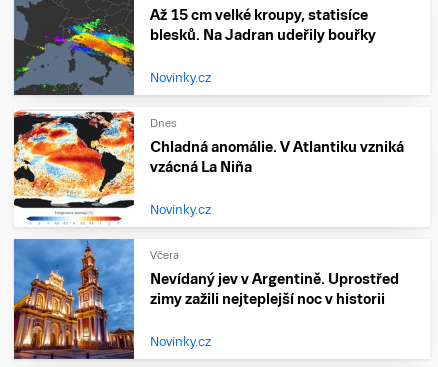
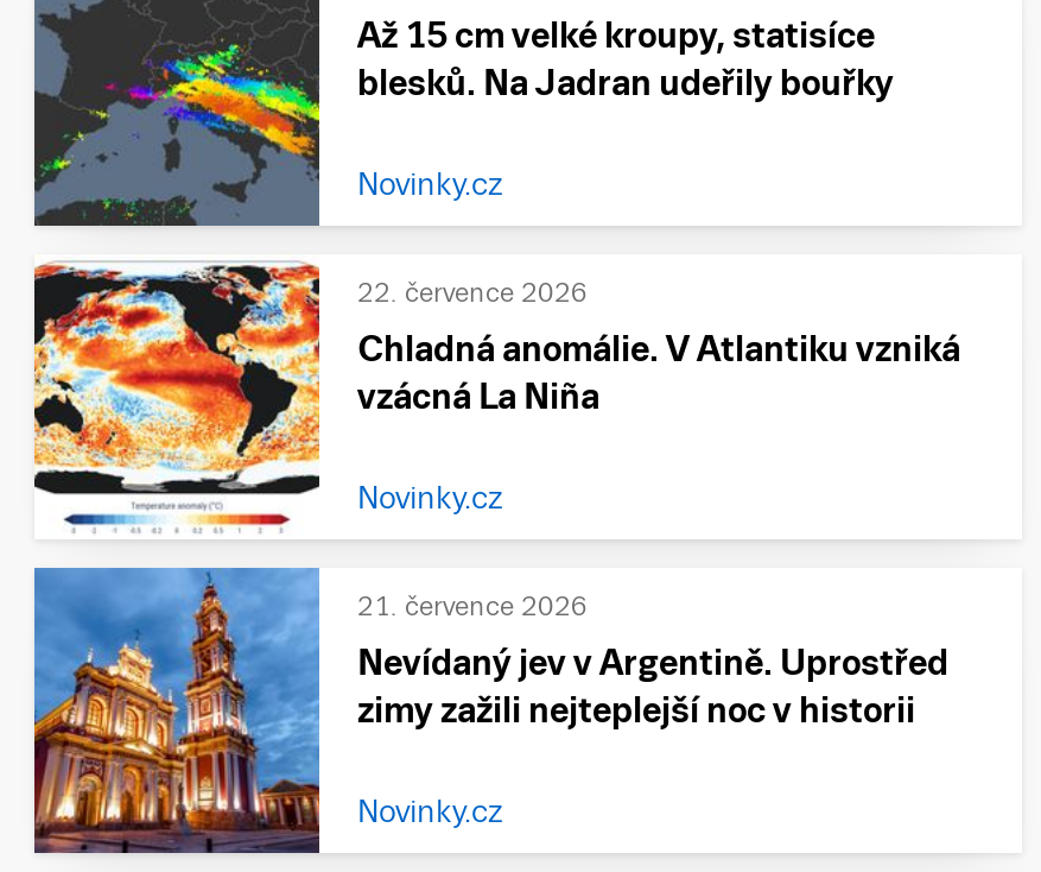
[150,117,177,129] Dnes -> [357,278,588,307] 22. července 2026
[150,249,179,261] Včera -> [357,592,588,620] 21. července 2026

